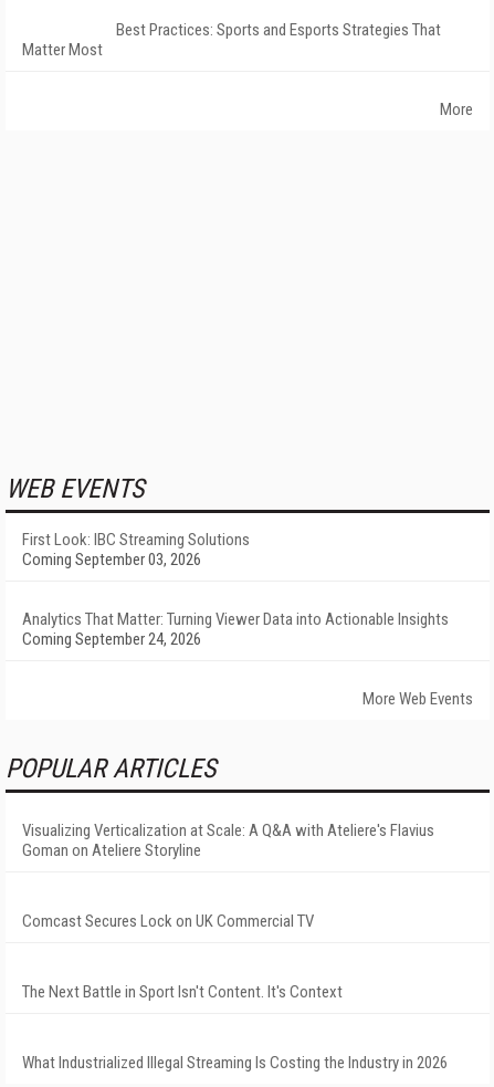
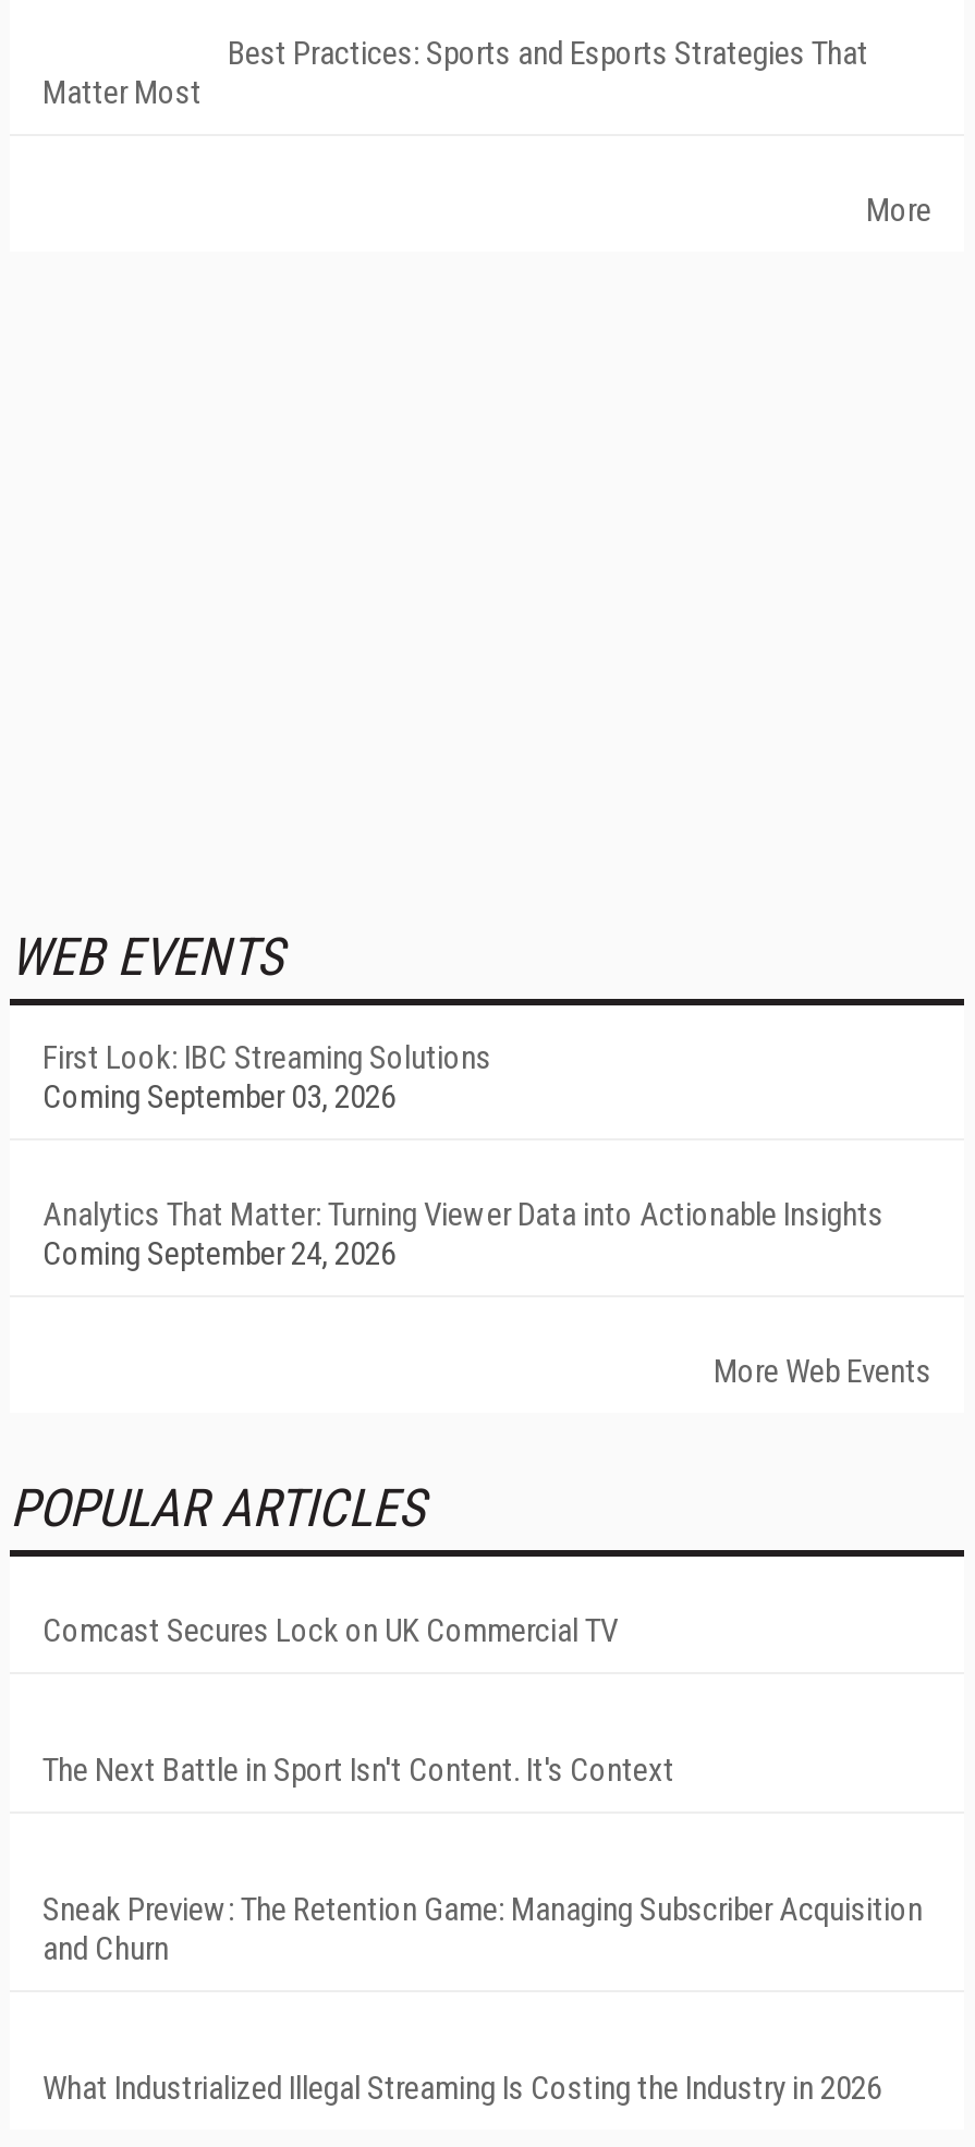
[22,821,434,860] Visualizing Verticalization at Scale: A Q&A with Ateliere's Flavius | Goman on Ateliere Storyline -> none
moved [22,911,343,1002] -> [42,1611,674,1790]: Comcast Secures Lock on UK Commercial TV | The Next Battle in Sport Isn't Content. It's Context
none -> [42,1890,923,1968] Sneak Preview: The Retention Game: Managing Subscriber Acquisition | and Churn

